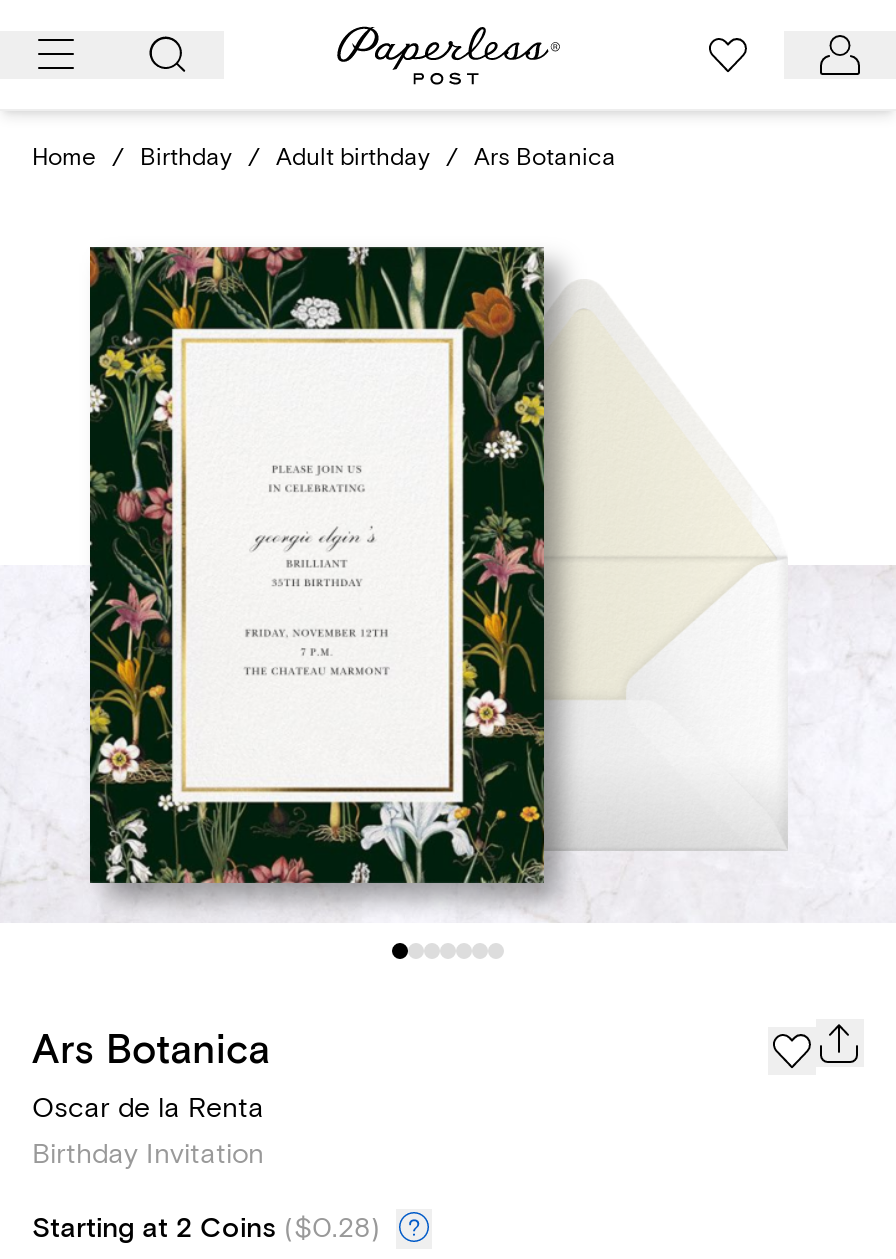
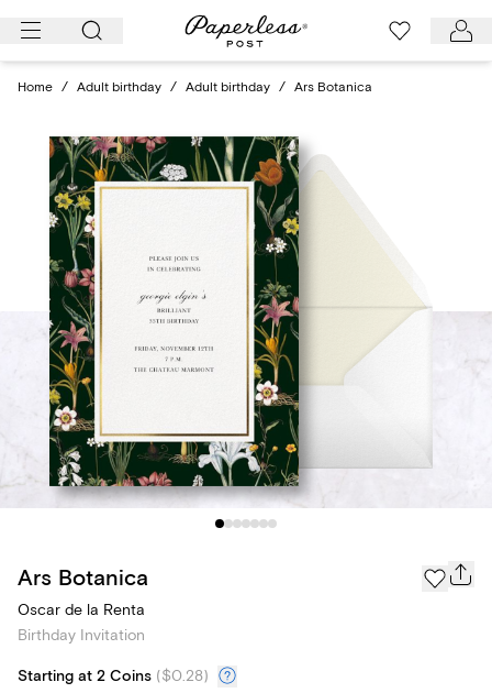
[32,143,616,173] Home / Birthday / Adult birthday / Ars Botanica -> [18,79,372,96] Home / Adult birthday / Adult birthday / Ars Botanica

